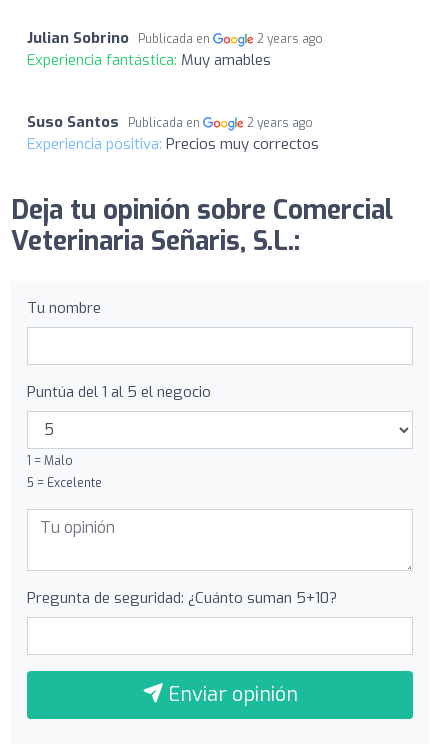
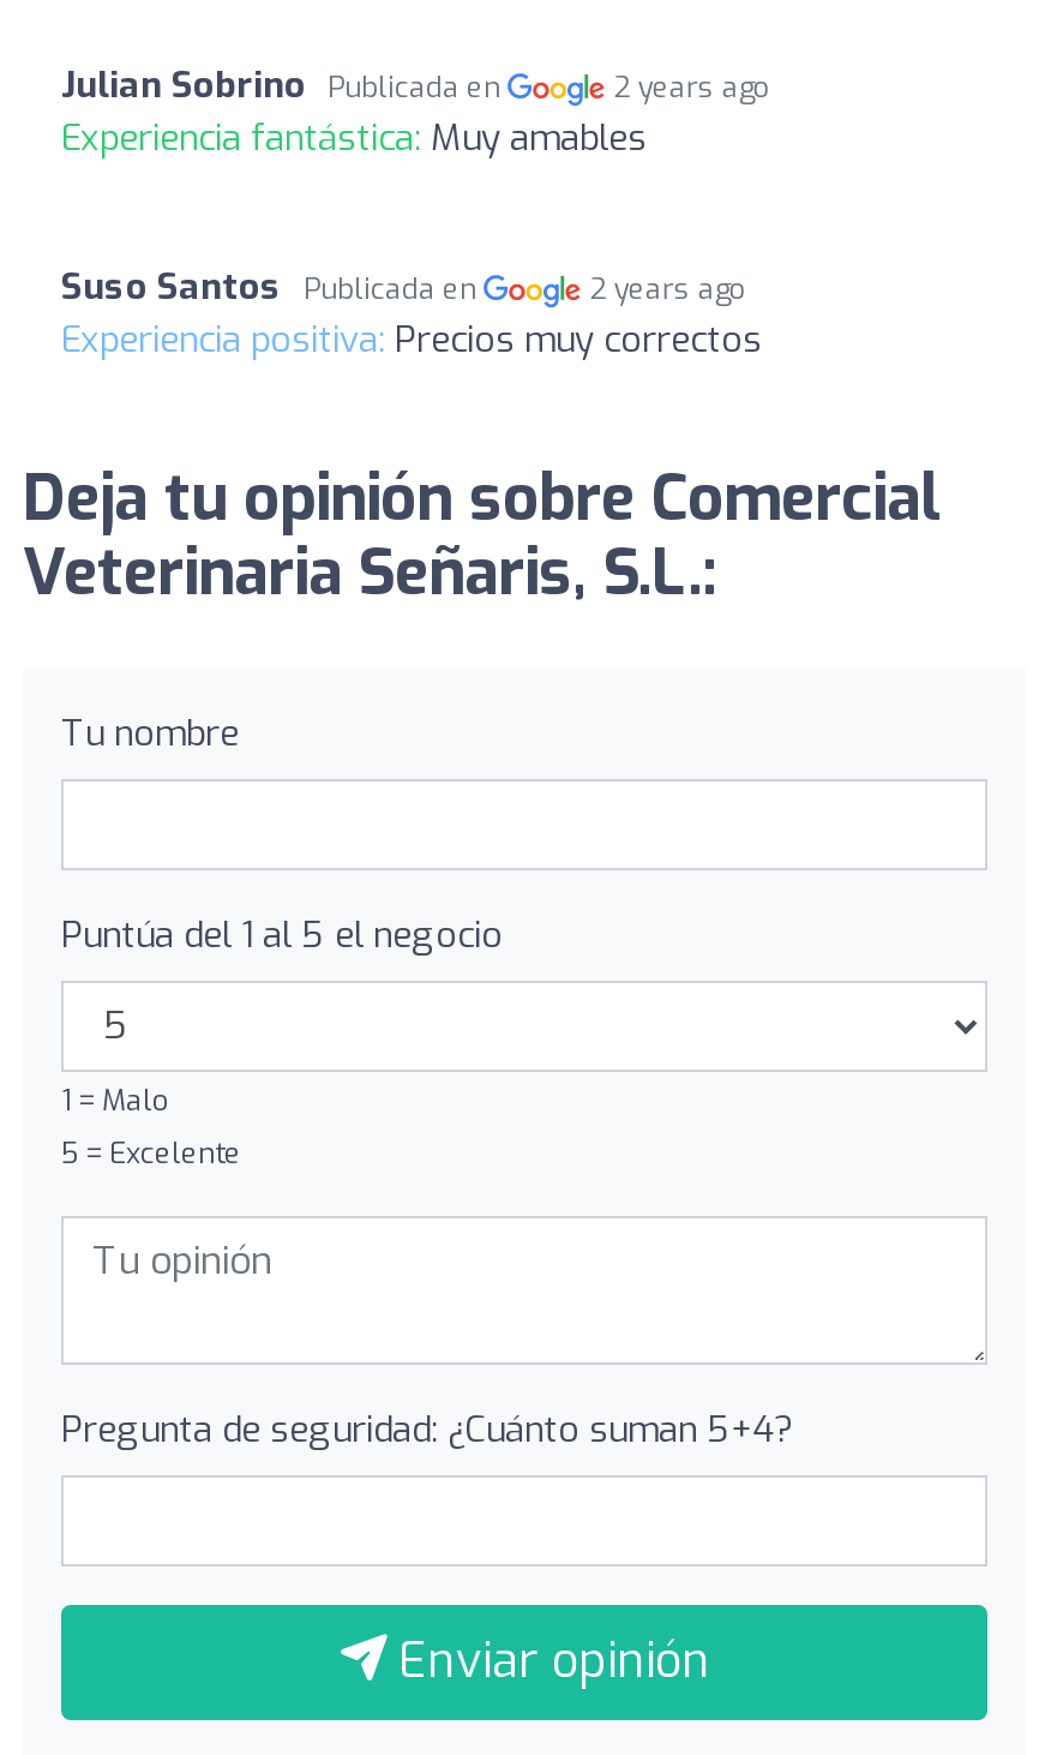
[27,588,337,608] Pregunta de seguridad: ¿Cuánto suman 5+10? -> [61,1405,793,1453] Pregunta de seguridad: ¿Cuánto suman 5+4?

